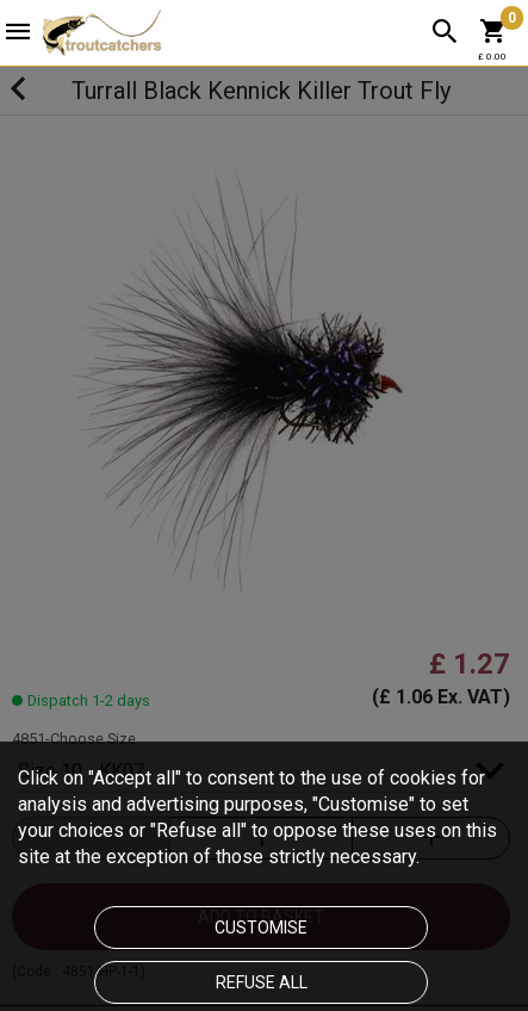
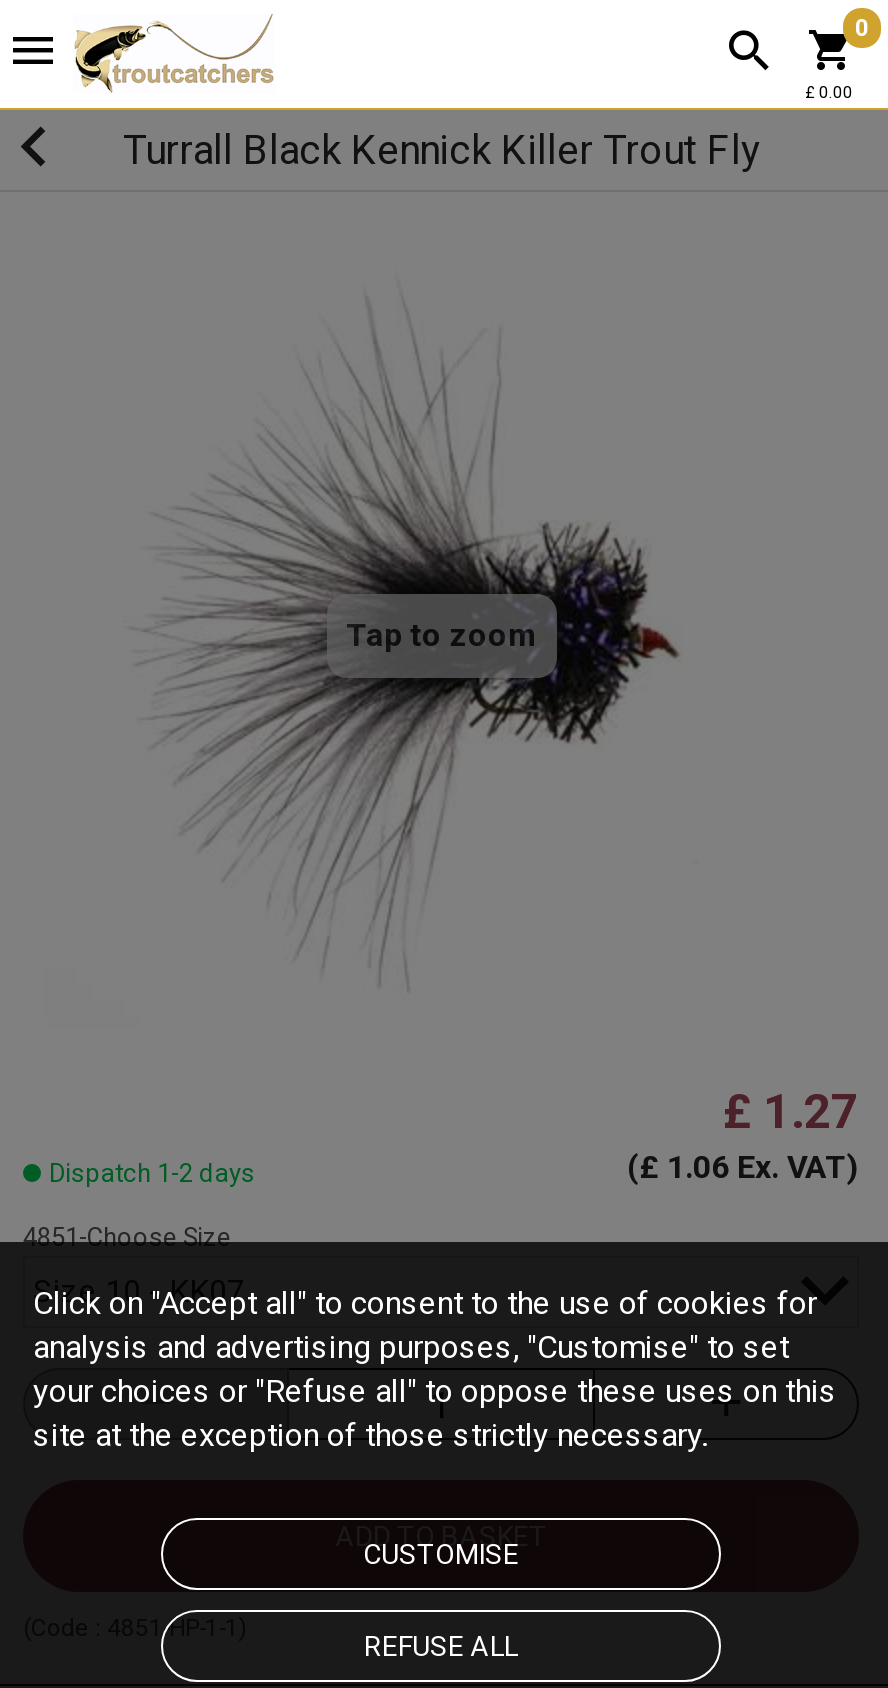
none -> [346,616,536,654] Tap to zoom

